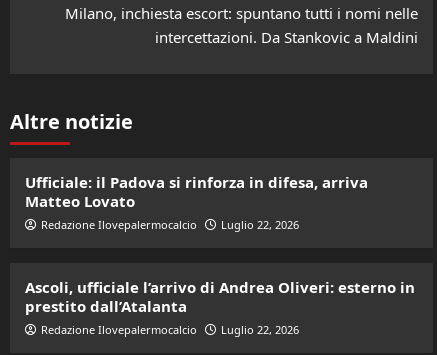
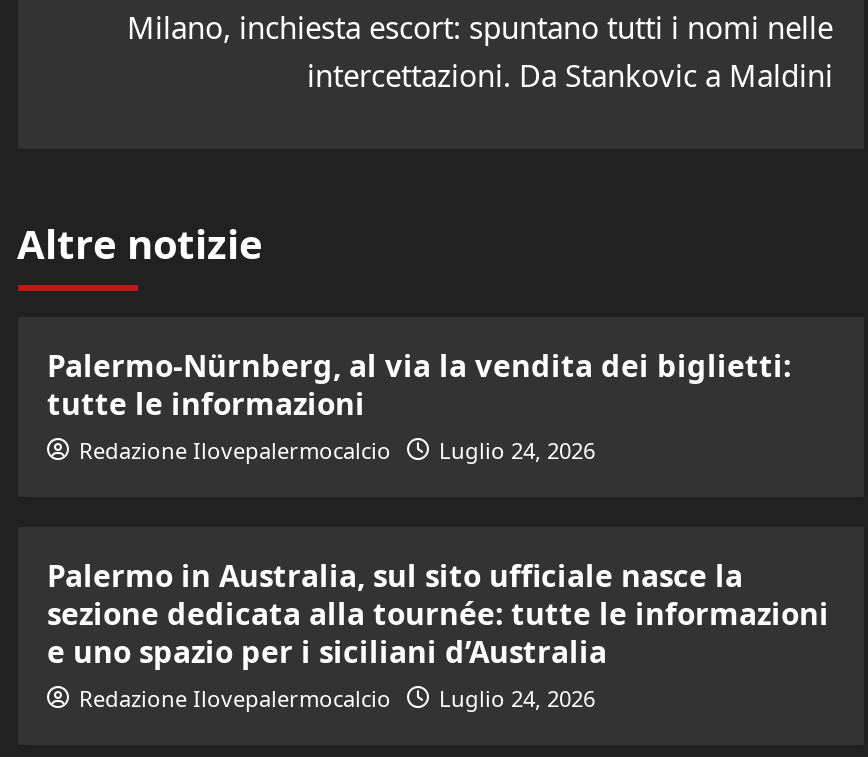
[24,172,367,211] Ufficiale: il Padova si rinforza in difesa, arriva | Matteo Lovato -> [47,344,791,422] Palermo-Nürnberg, al via la vendita dei biglietti: | tutte le informazioni
[40,217,298,232] Redazione Ilovepalermocalcio Luglio 22, 2026 -> [79,434,595,464] Redazione Ilovepalermocalcio Luglio 24, 2026
[24,277,414,316] Ascoli, ufficiale l’arrivo di Andrea Oliveri: esterno in | prestito dall’Atalanta -> [47,554,829,670] Palermo in Australia, sul sito ufficiale nasce la | sezione dedicata alla tournée: tutte le informazioni | e uno spazio per i siciliani d’Australia
[40,322,298,337] Redazione Ilovepalermocalcio Luglio 22, 2026 -> [79,682,595,712] Redazione Ilovepalermocalcio Luglio 24, 2026

